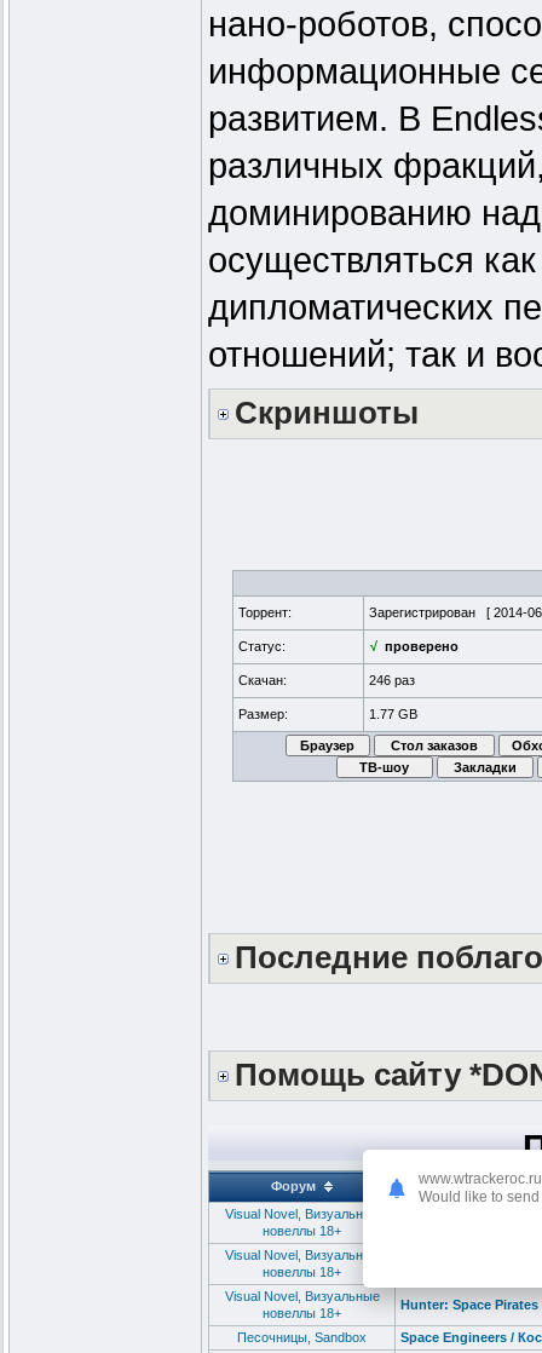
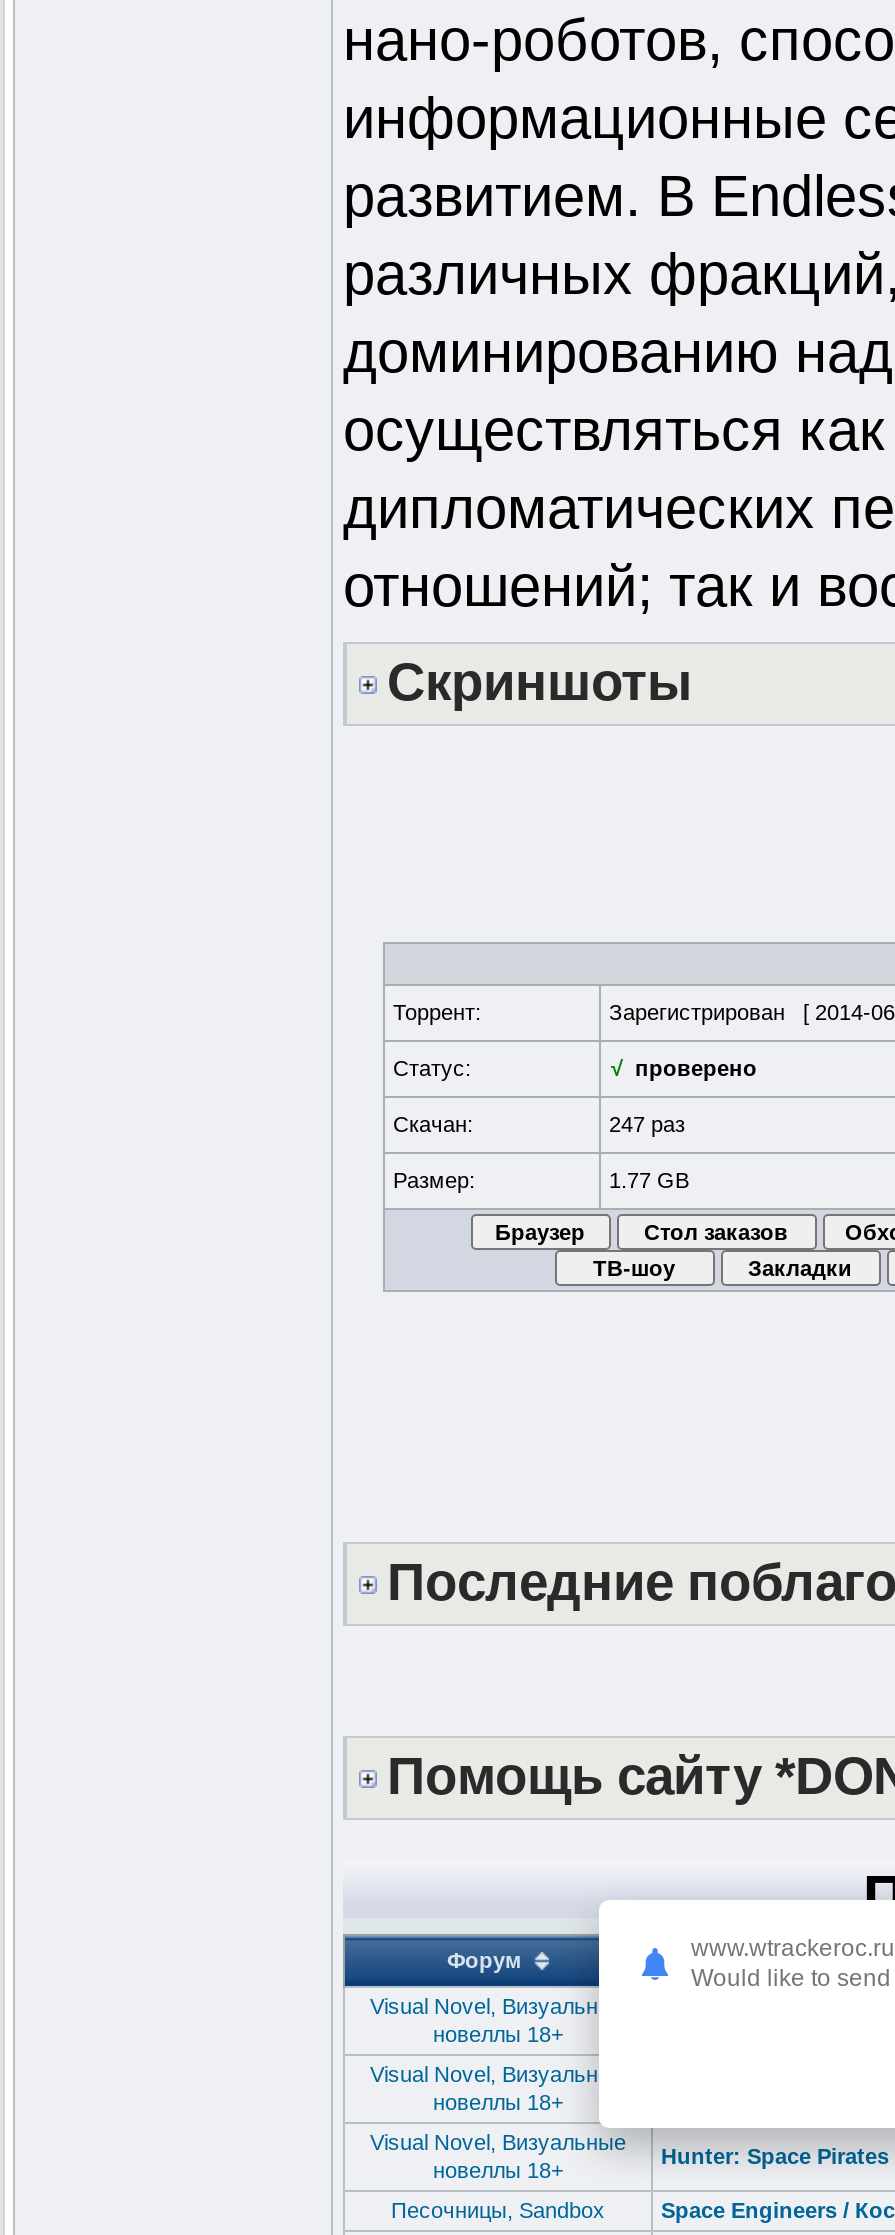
[369,673,415,688] 246 раз -> [609,1113,685,1137] 247 раз

